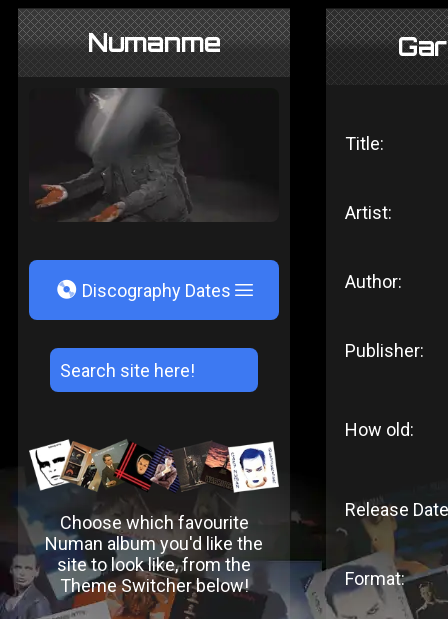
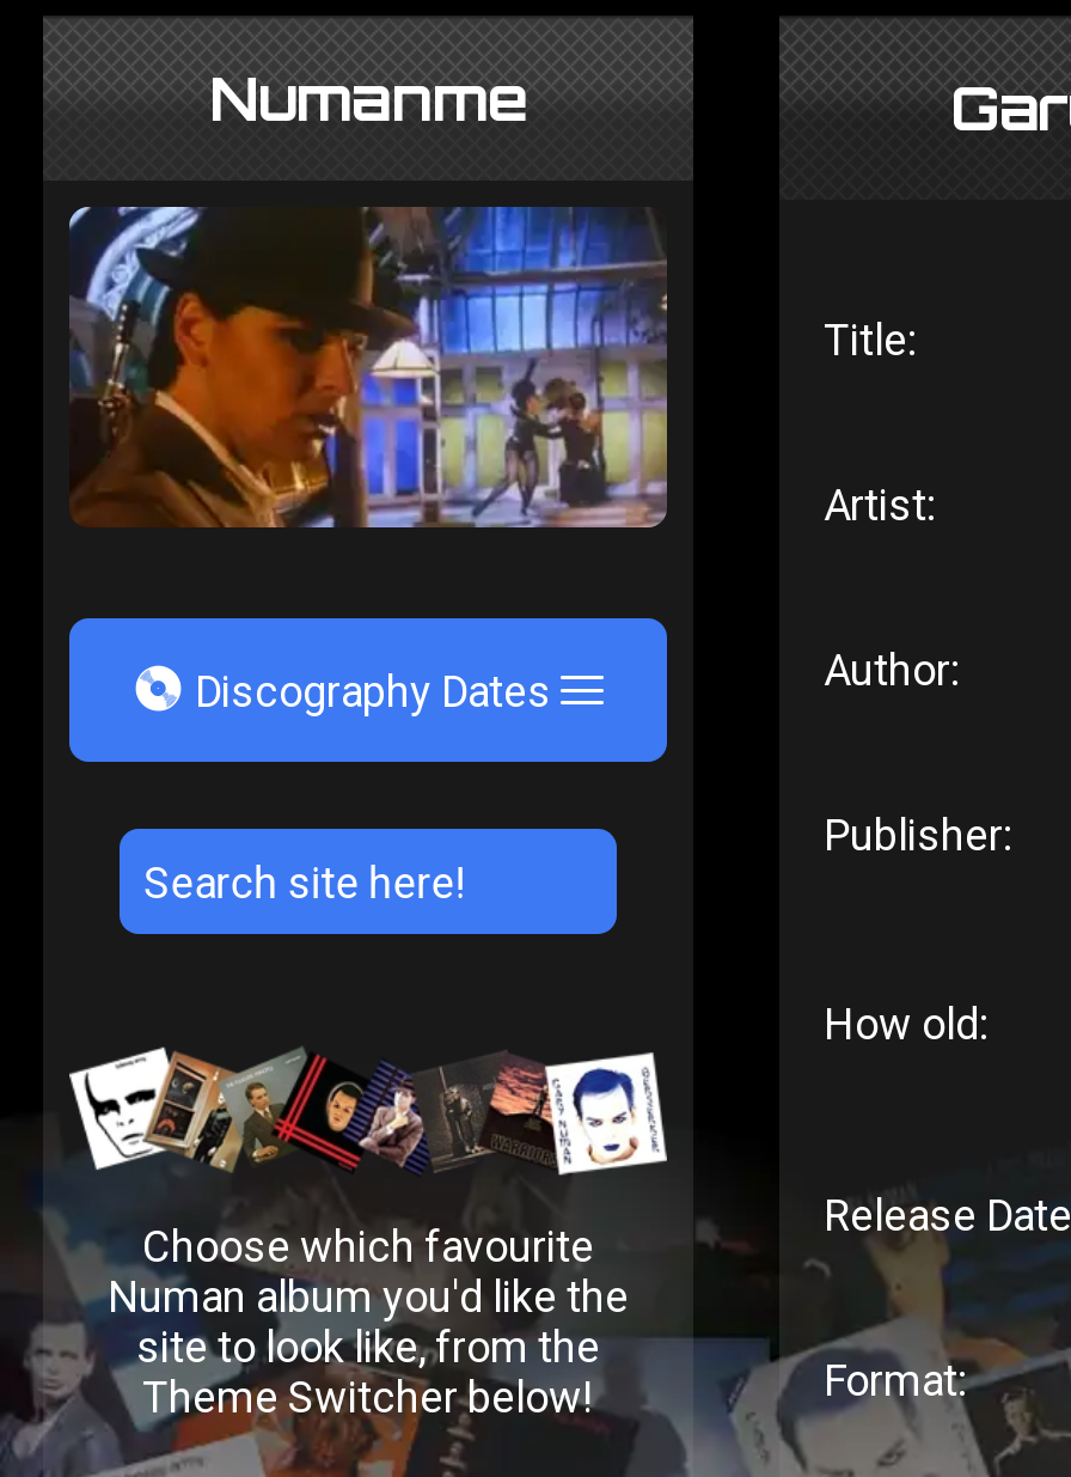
[29,87,279,222] [image] -> [67,205,669,530] [image]

